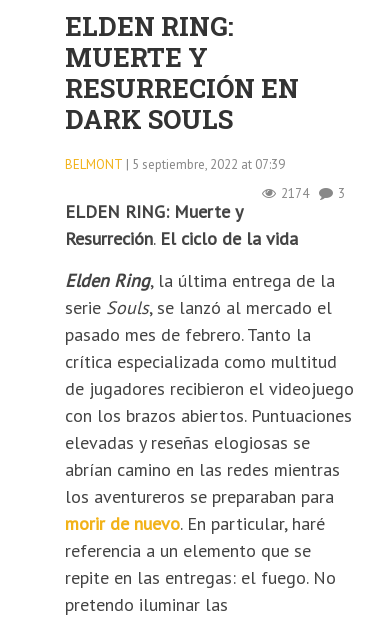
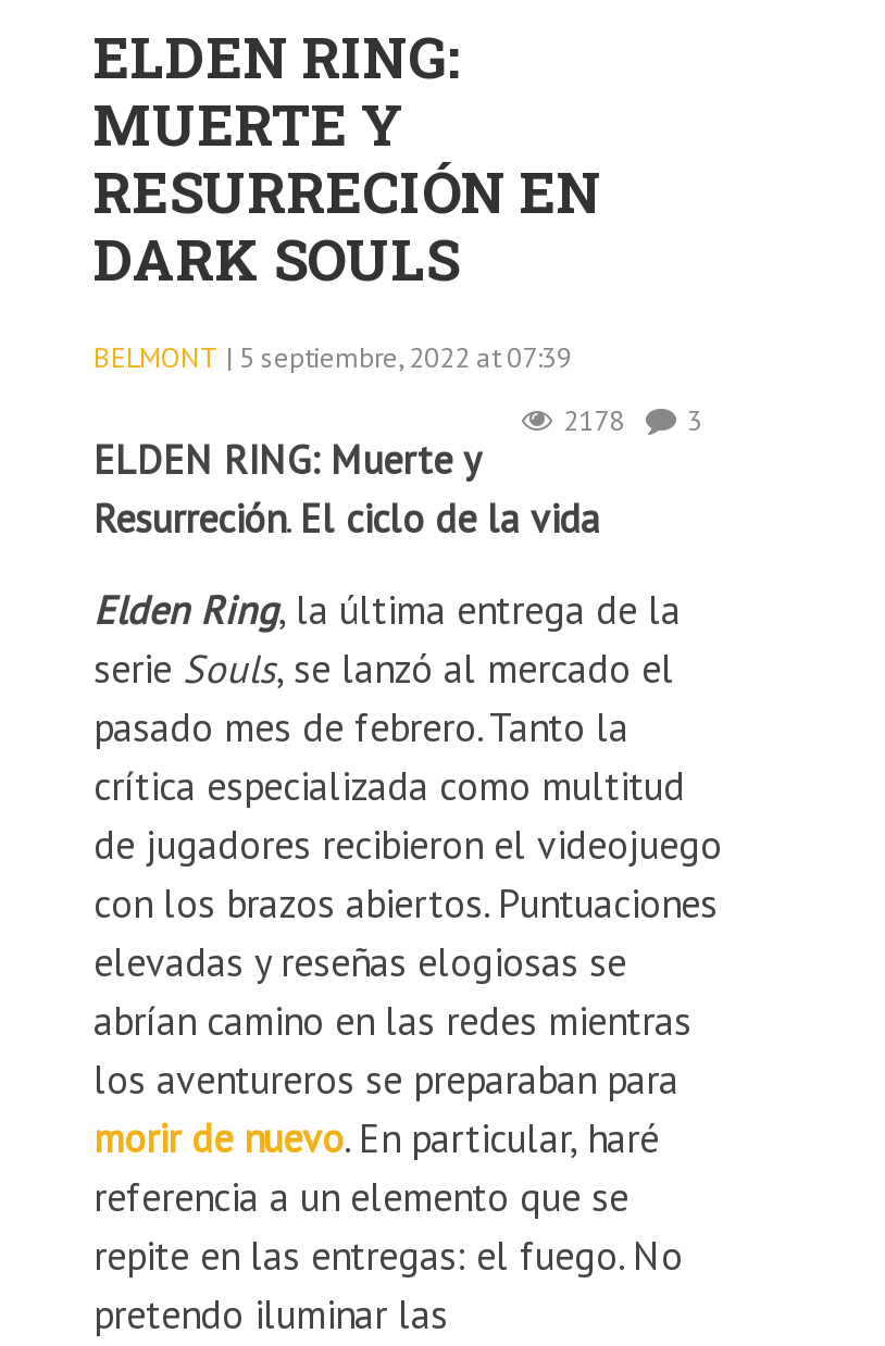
[278,185,345,202] 2174 3 -> [557,403,702,440] 2178 3

